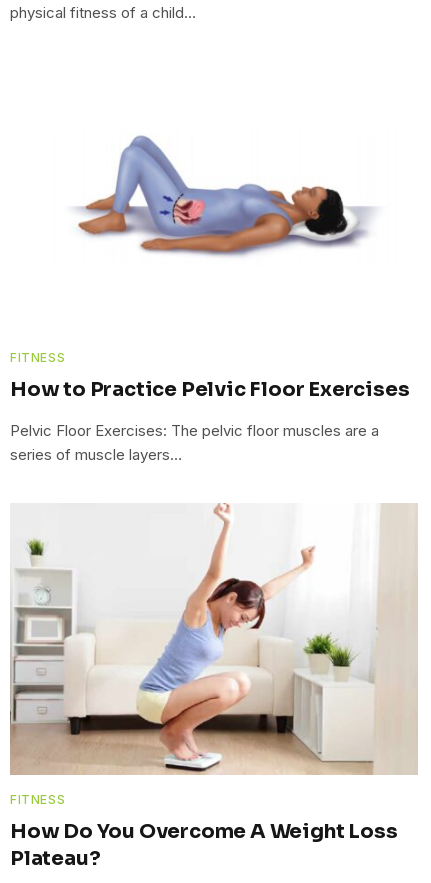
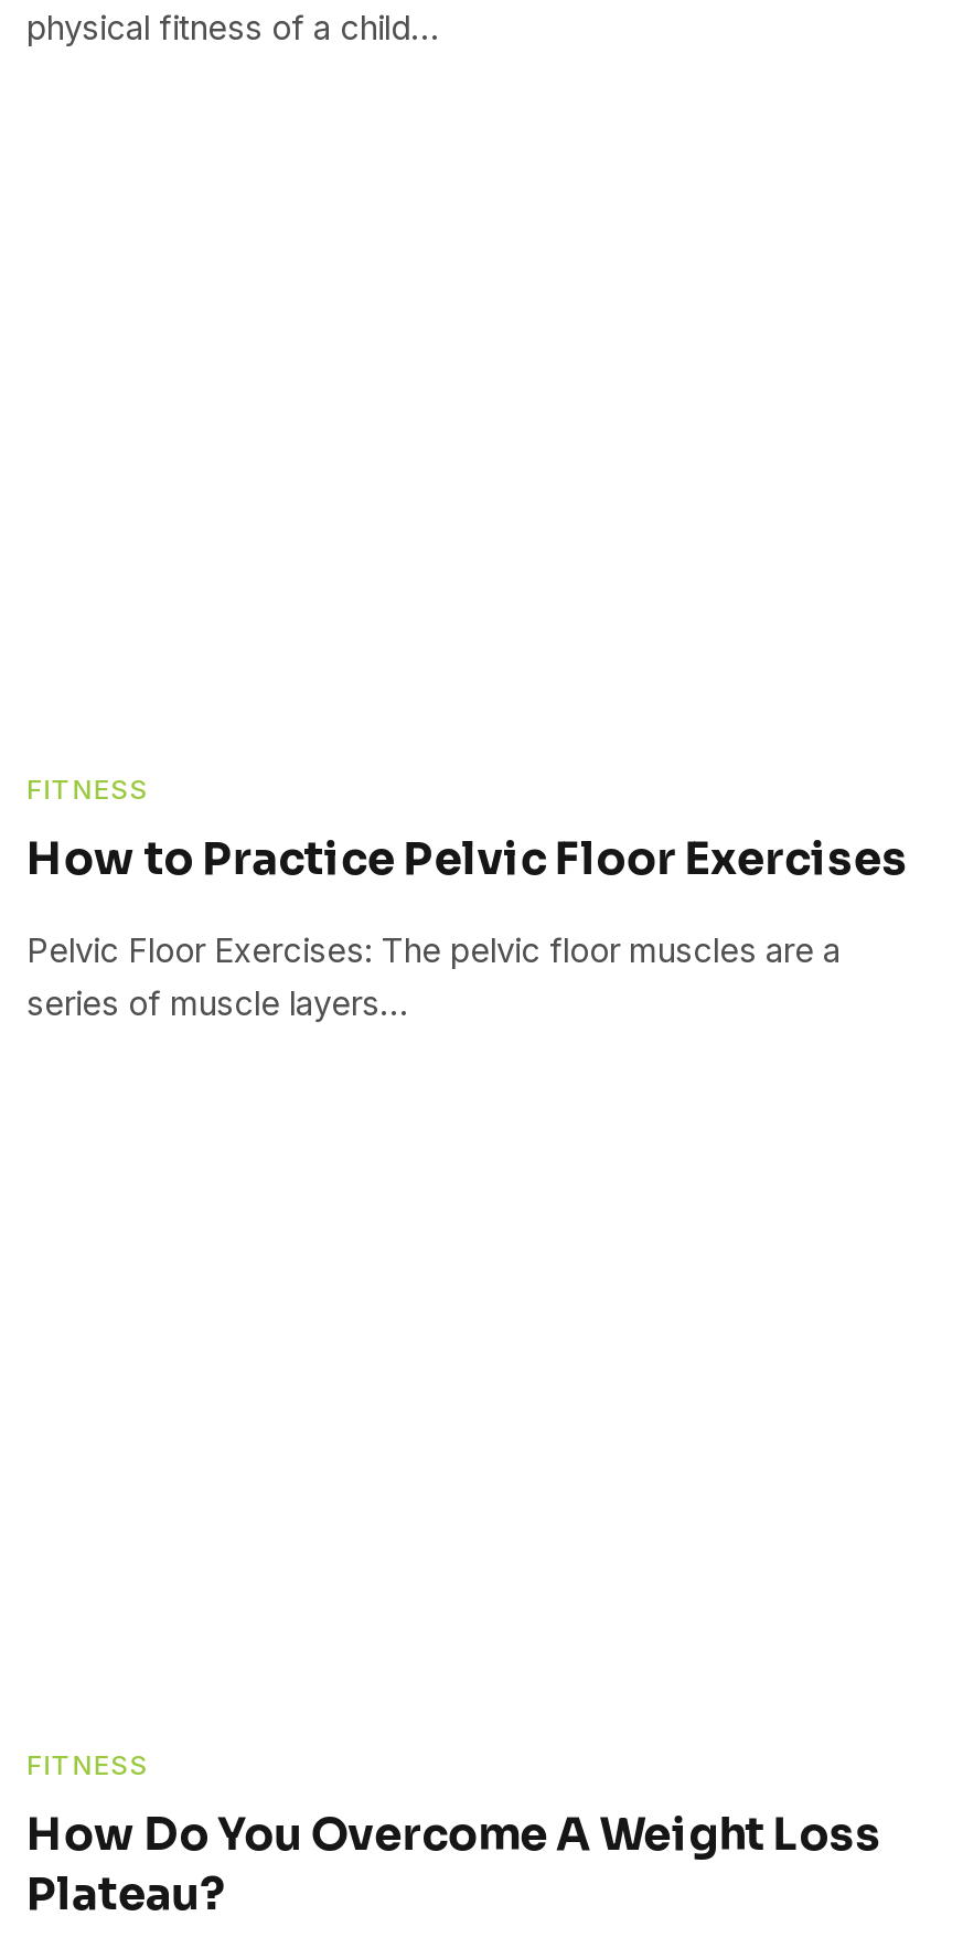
[76,135,374,257] [image] -> none
[9,503,418,776] [image] -> none

